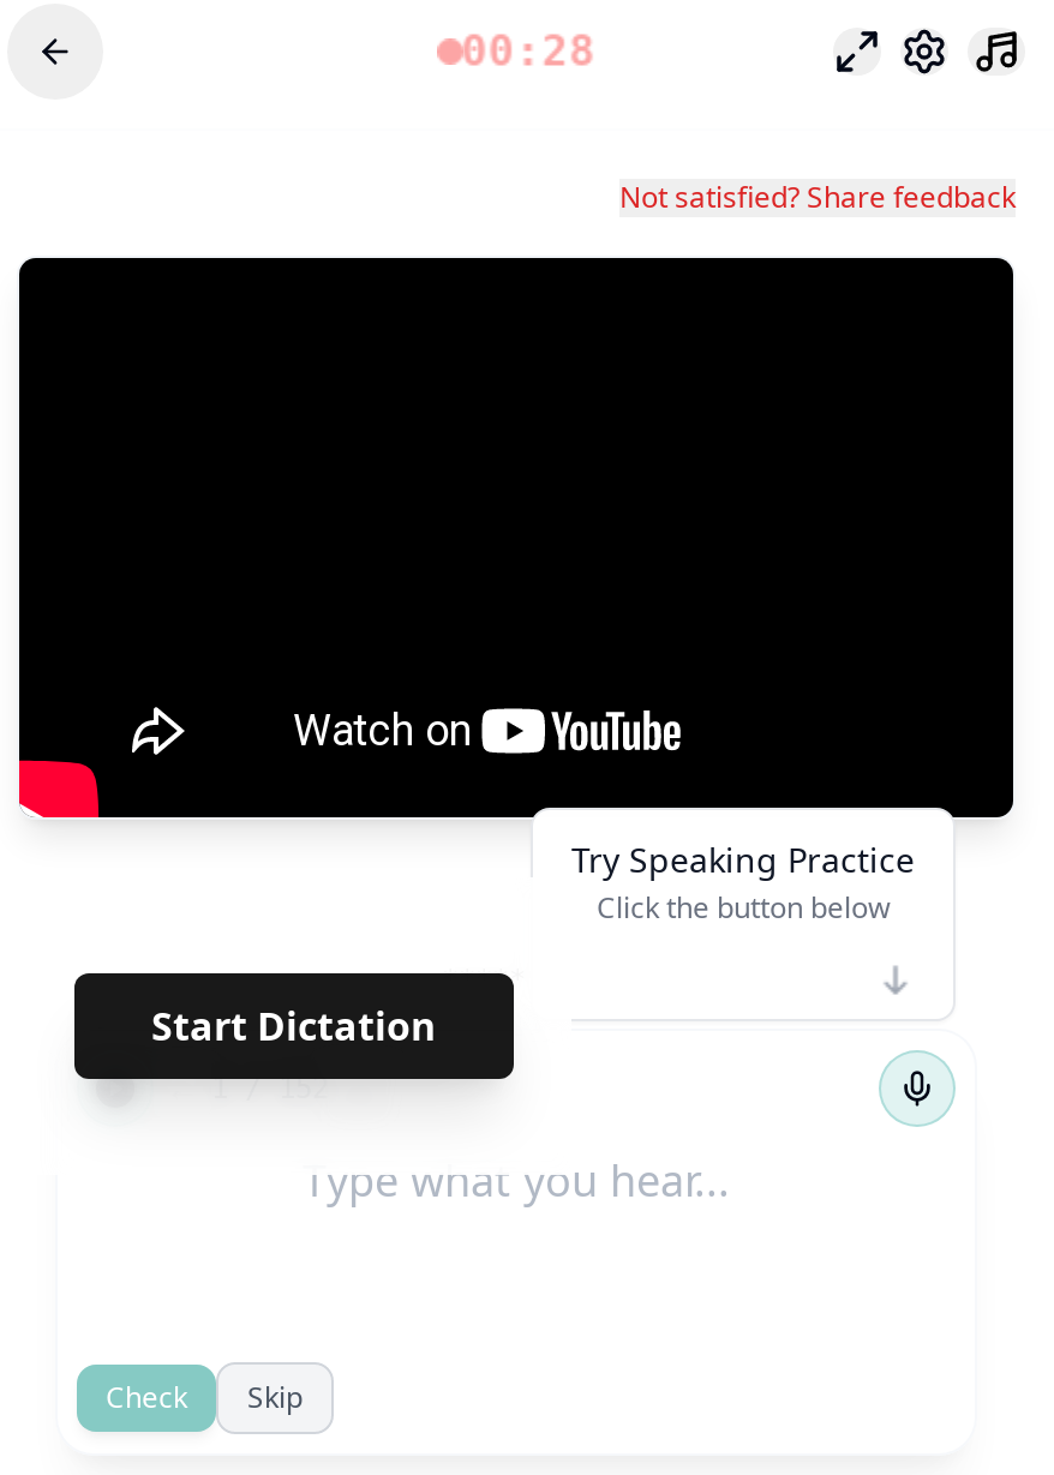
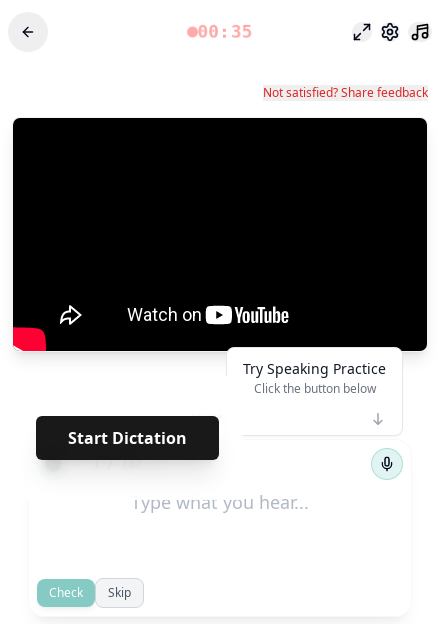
[462,25,594,76] 00:28 -> [197,21,252,42] 00:35

